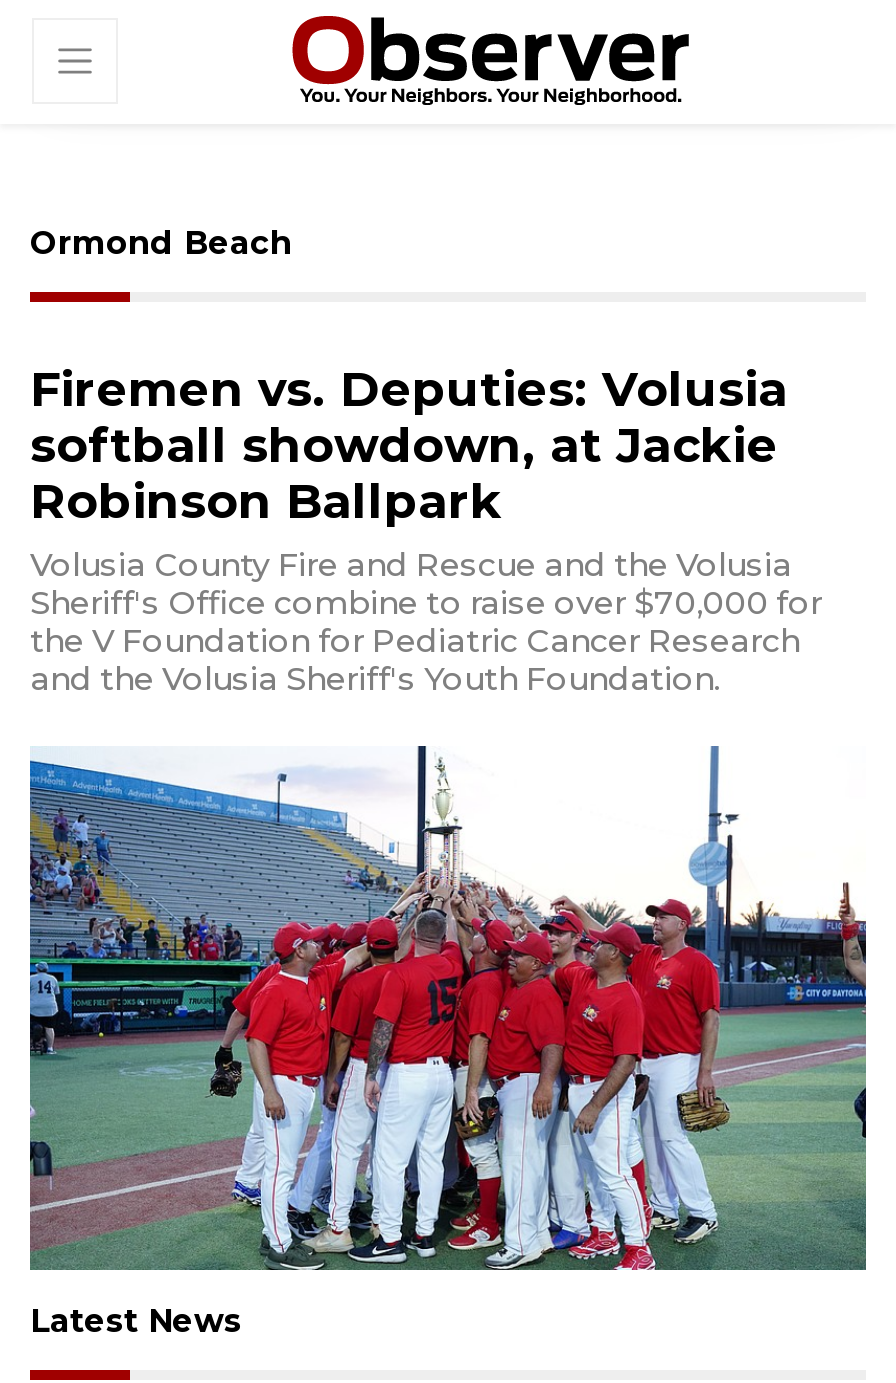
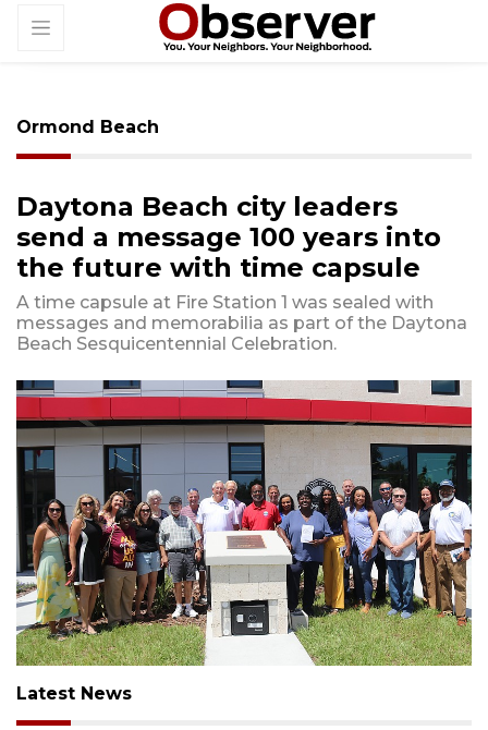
[30,361,822,699] Firemen vs. Deputies: Volusia | softball showdown, at Jackie | Robinson Ballpark | Volusia County Fire and Rescue and the Volusia | Sheriff's Office combine to raise over $70,000 for | the V Foundation for Pediatric Cancer Research | and the Volusia Sheriff's Youth Foundation. -> [16,191,467,355] Daytona Beach city leaders | send a message 100 years into | the future with time capsule | A time capsule at Fire Station 1 was sealed with | messages and memorabilia as part of the Daytona | Beach Sesquicentennial Celebration.
[28,746,868,1272] [image] -> [15,379,473,667] [image]

